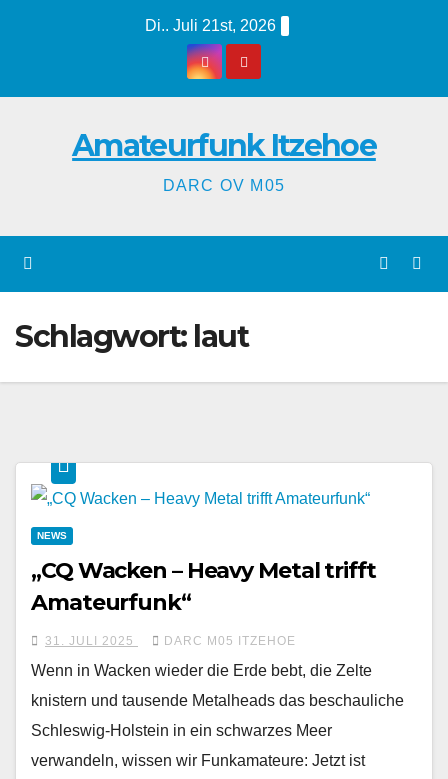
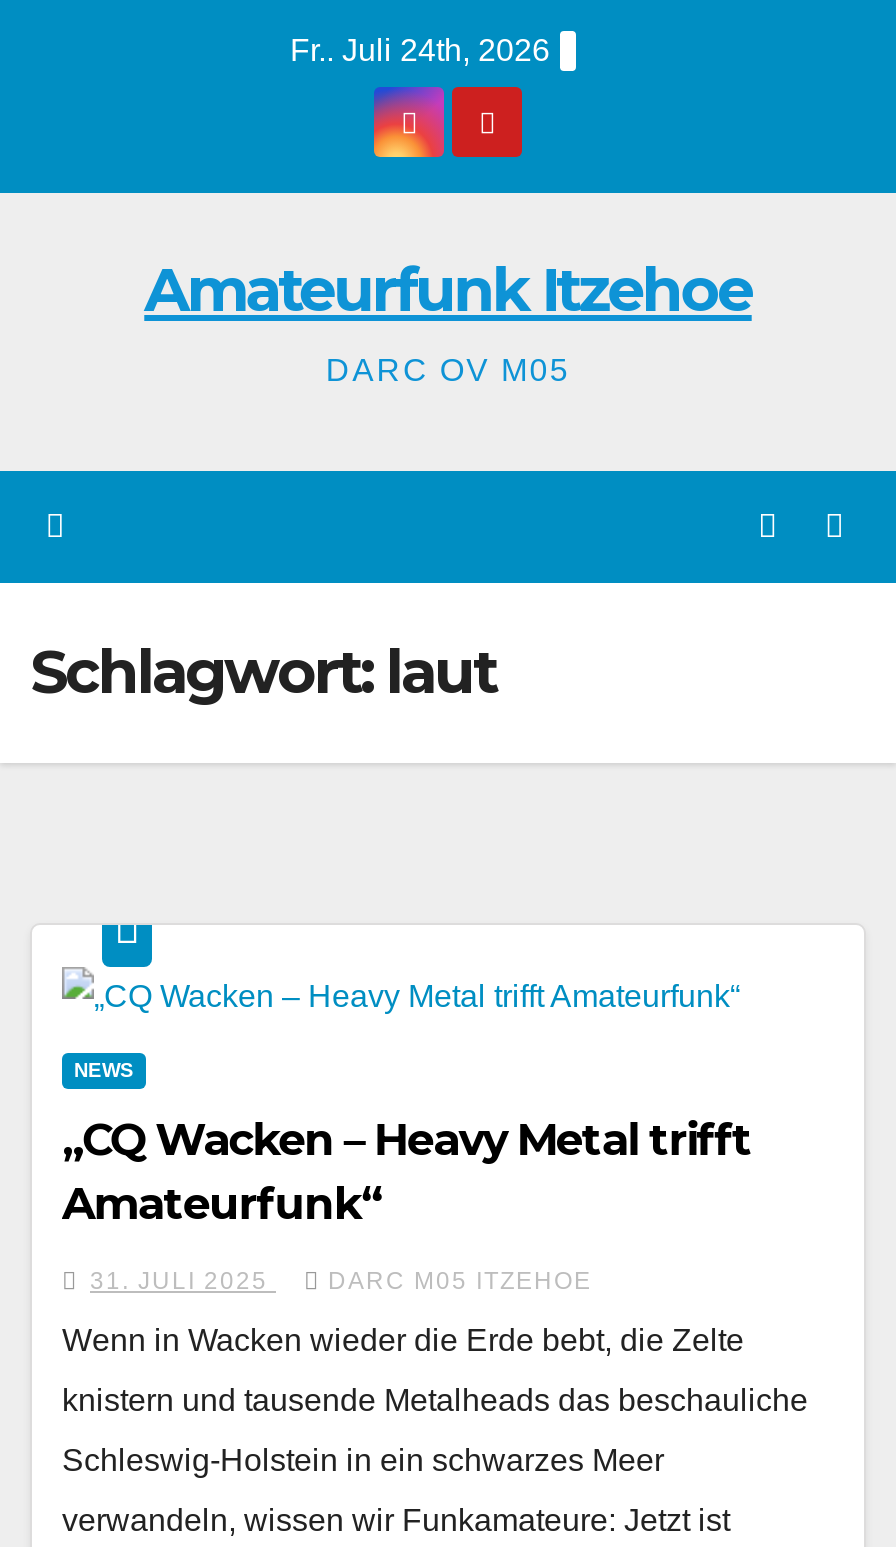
[144,17,275,34] Di.. Juli 21st, 2026 -> [290,33,550,67] Fr.. Juli 24th, 2026

